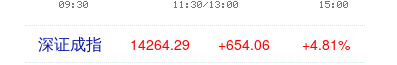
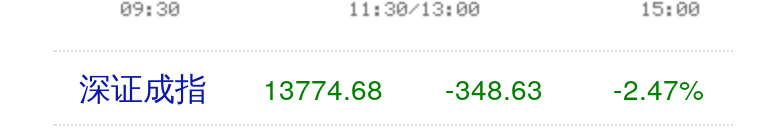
[130,34,190,54] 14264.29 -> [263,69,383,109] 13774.68
[218,34,270,54] +654.06 -> [445,69,543,109] -348.63
[302,34,350,54] +4.81% -> [613,69,703,109] -2.47%

